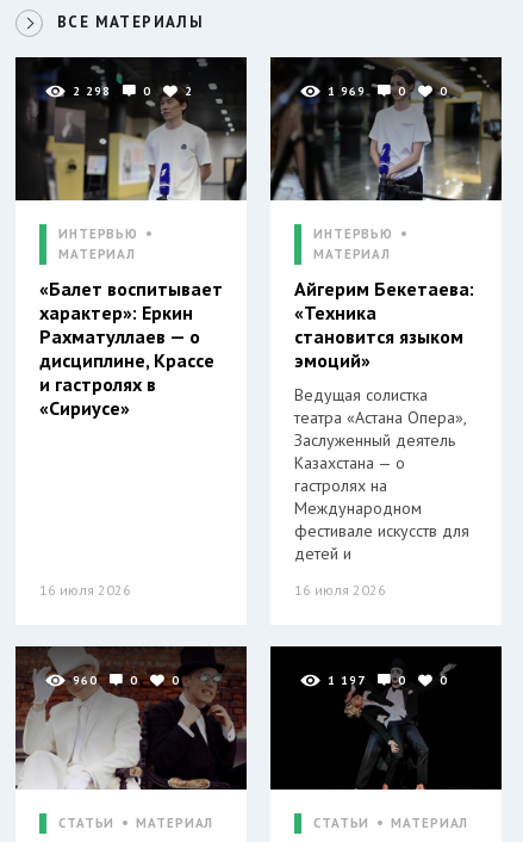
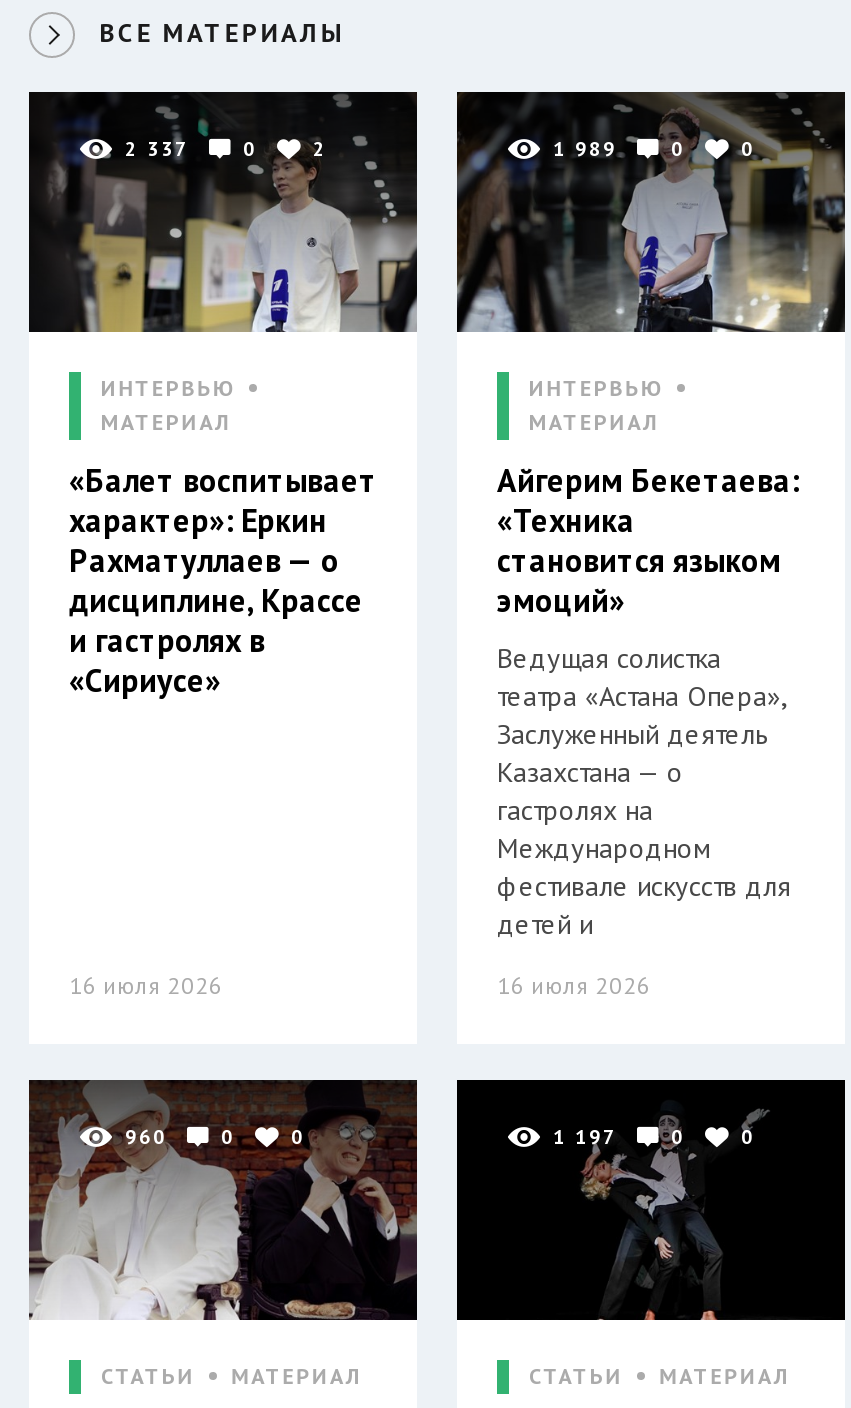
[73,83,111,99] 2 298 -> [125,136,189,162] 2 337
[328,83,366,99] 1 969 -> [553,136,617,162] 1 989

